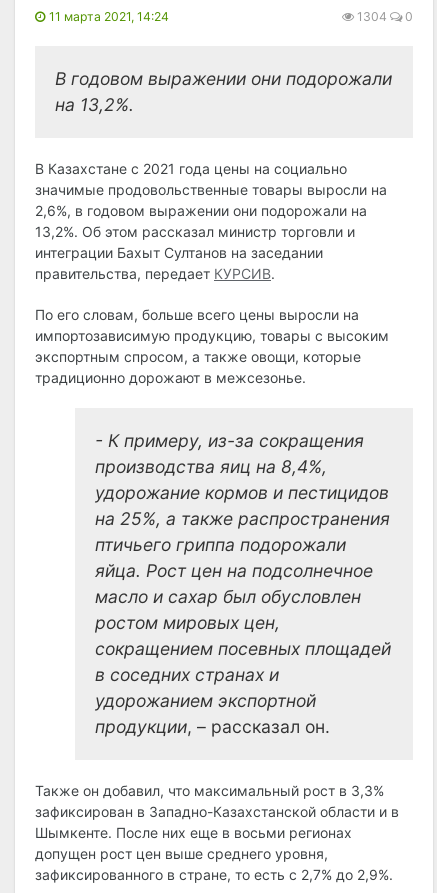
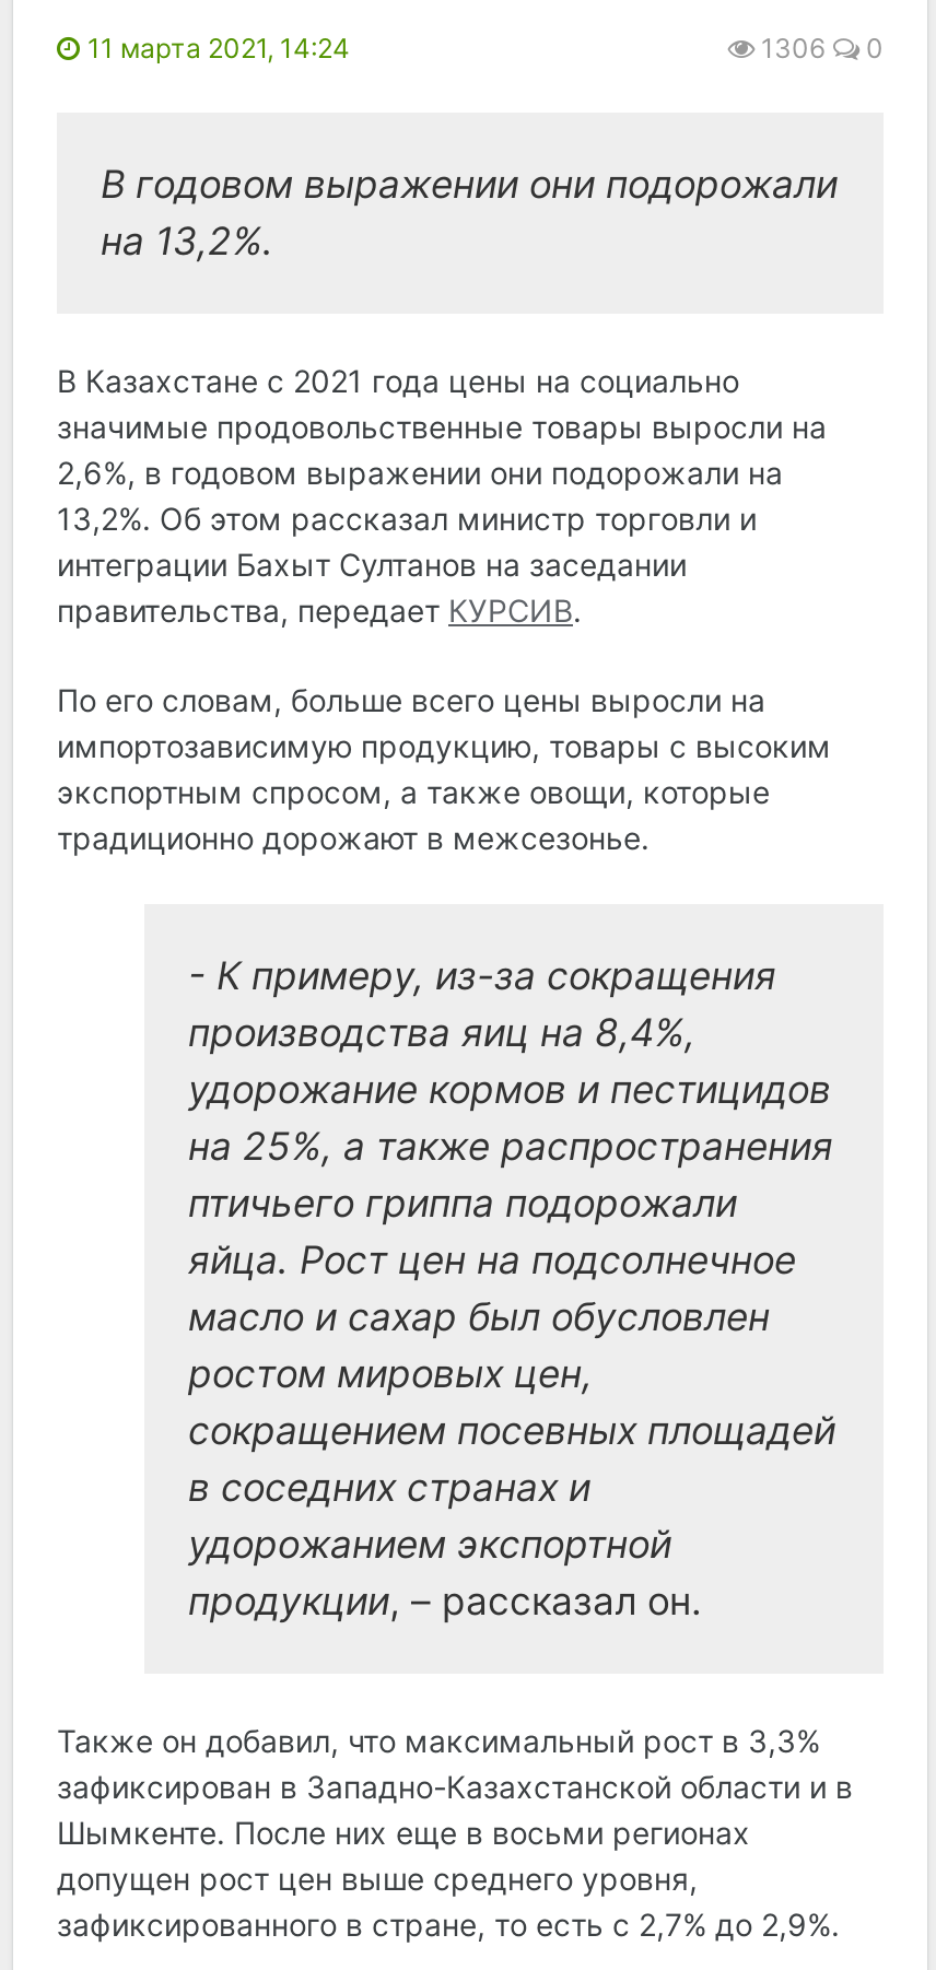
[354,9,413,24] 1304 0 -> [754,32,884,65] 1306 0

